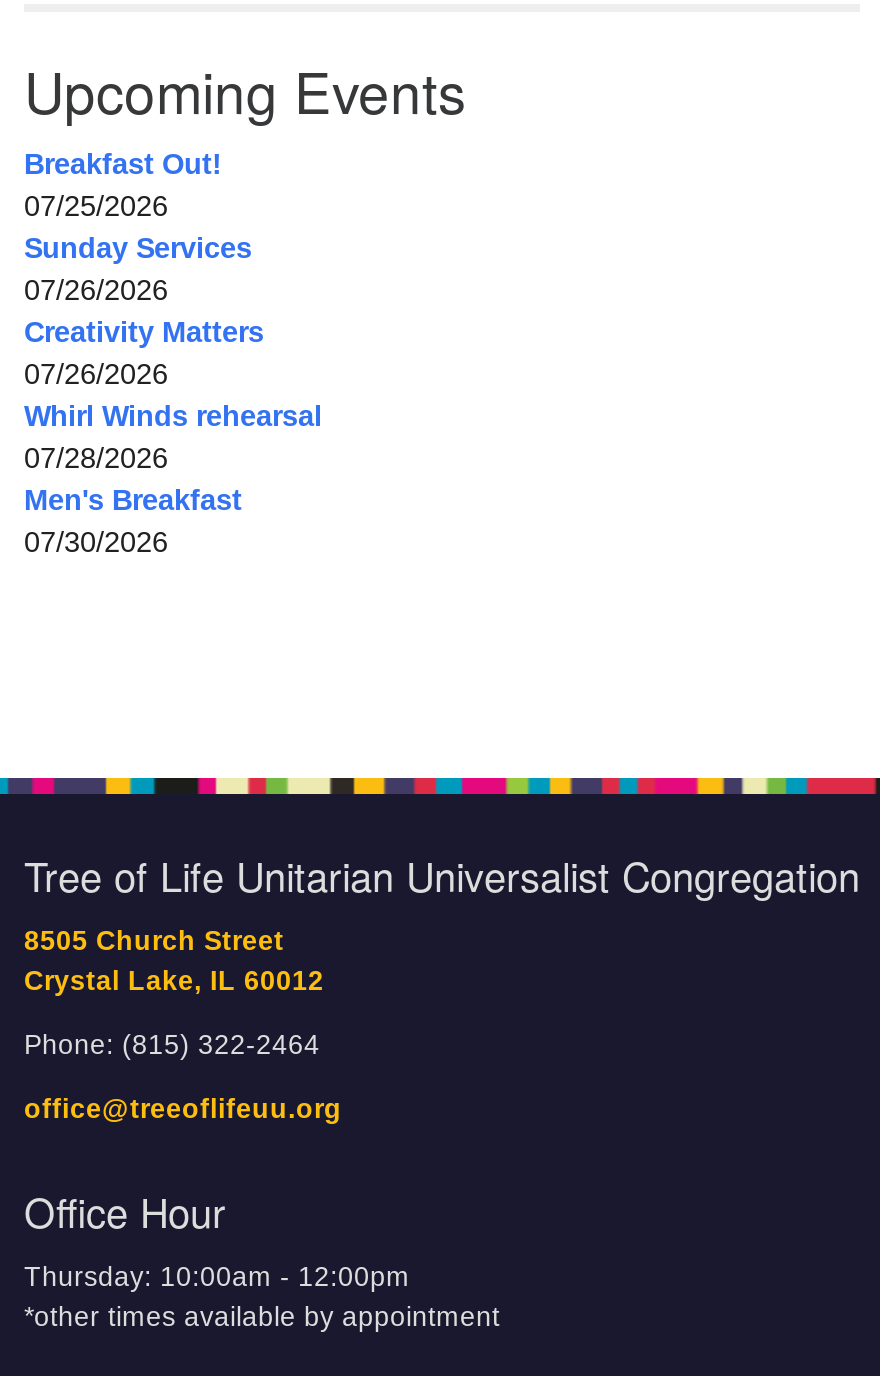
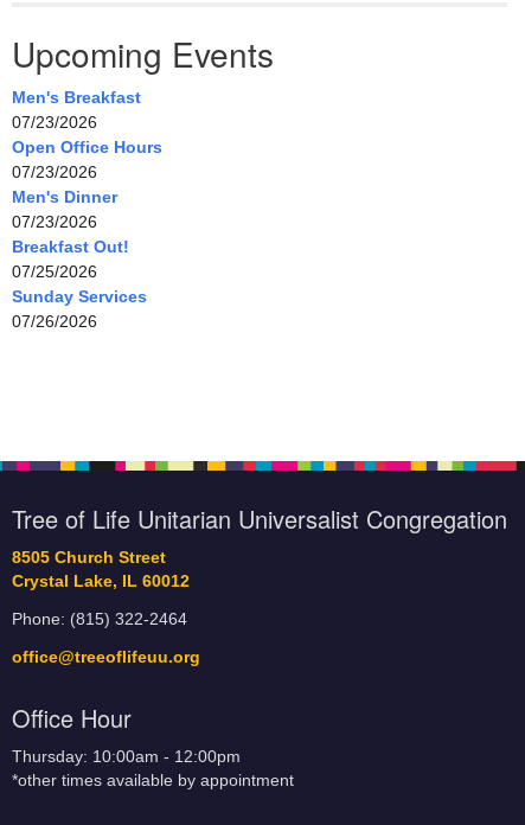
none -> [12,113,162,231] 07/23/2026 | Open Office Hours | 07/23/2026 | Men's Dinner | 07/23/2026
moved [24,148,252,306] -> [12,237,147,331]: Breakfast Out! | 07/25/2026 | Sunday Services | 07/26/2026
[24,316,322,558] Creativity Matters | 07/26/2026 | Whirl Winds rehearsal | 07/28/2026 | 07/30/2026 -> none
moved [24,484,242,516] -> [12,88,141,107]: Men's Breakfast

